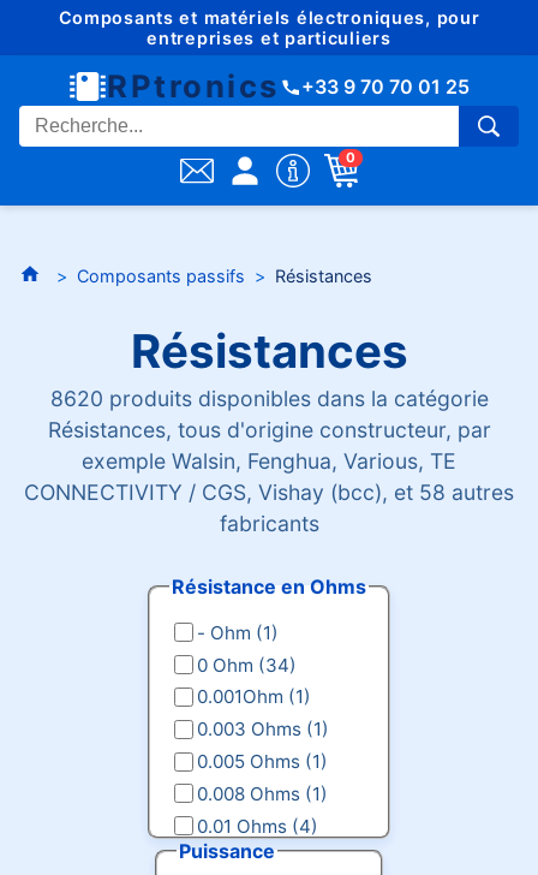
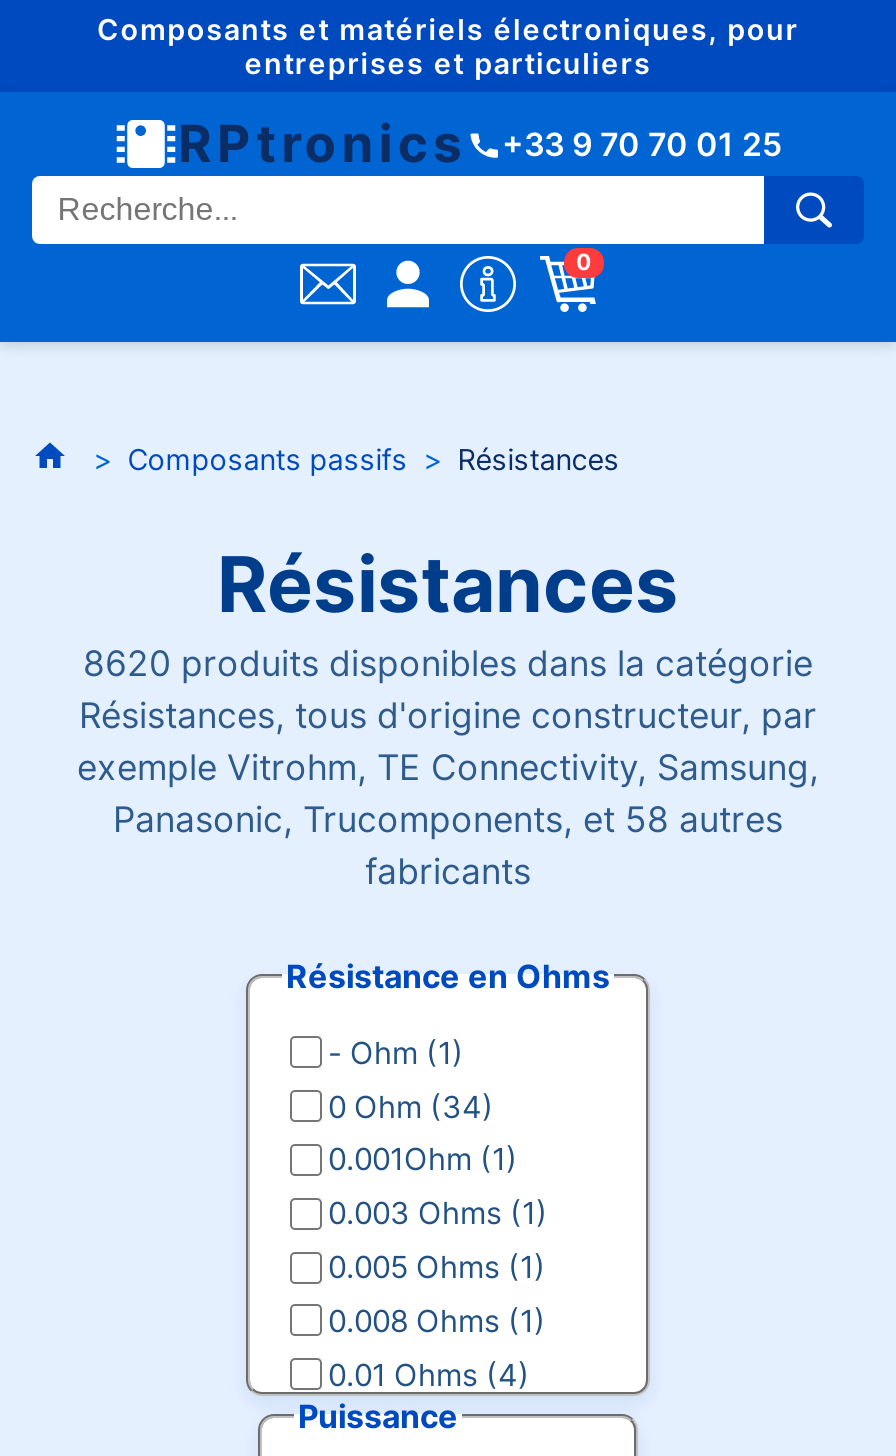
[24,448,514,505] exemple Walsin, Fenghua, Various, TE | CONNECTIVITY / CGS, Vishay (bcc), et 58 autres -> [77,746,819,840] exemple Vitrohm, TE Connectivity, Samsung, | Panasonic, Trucomponents, et 58 autres

